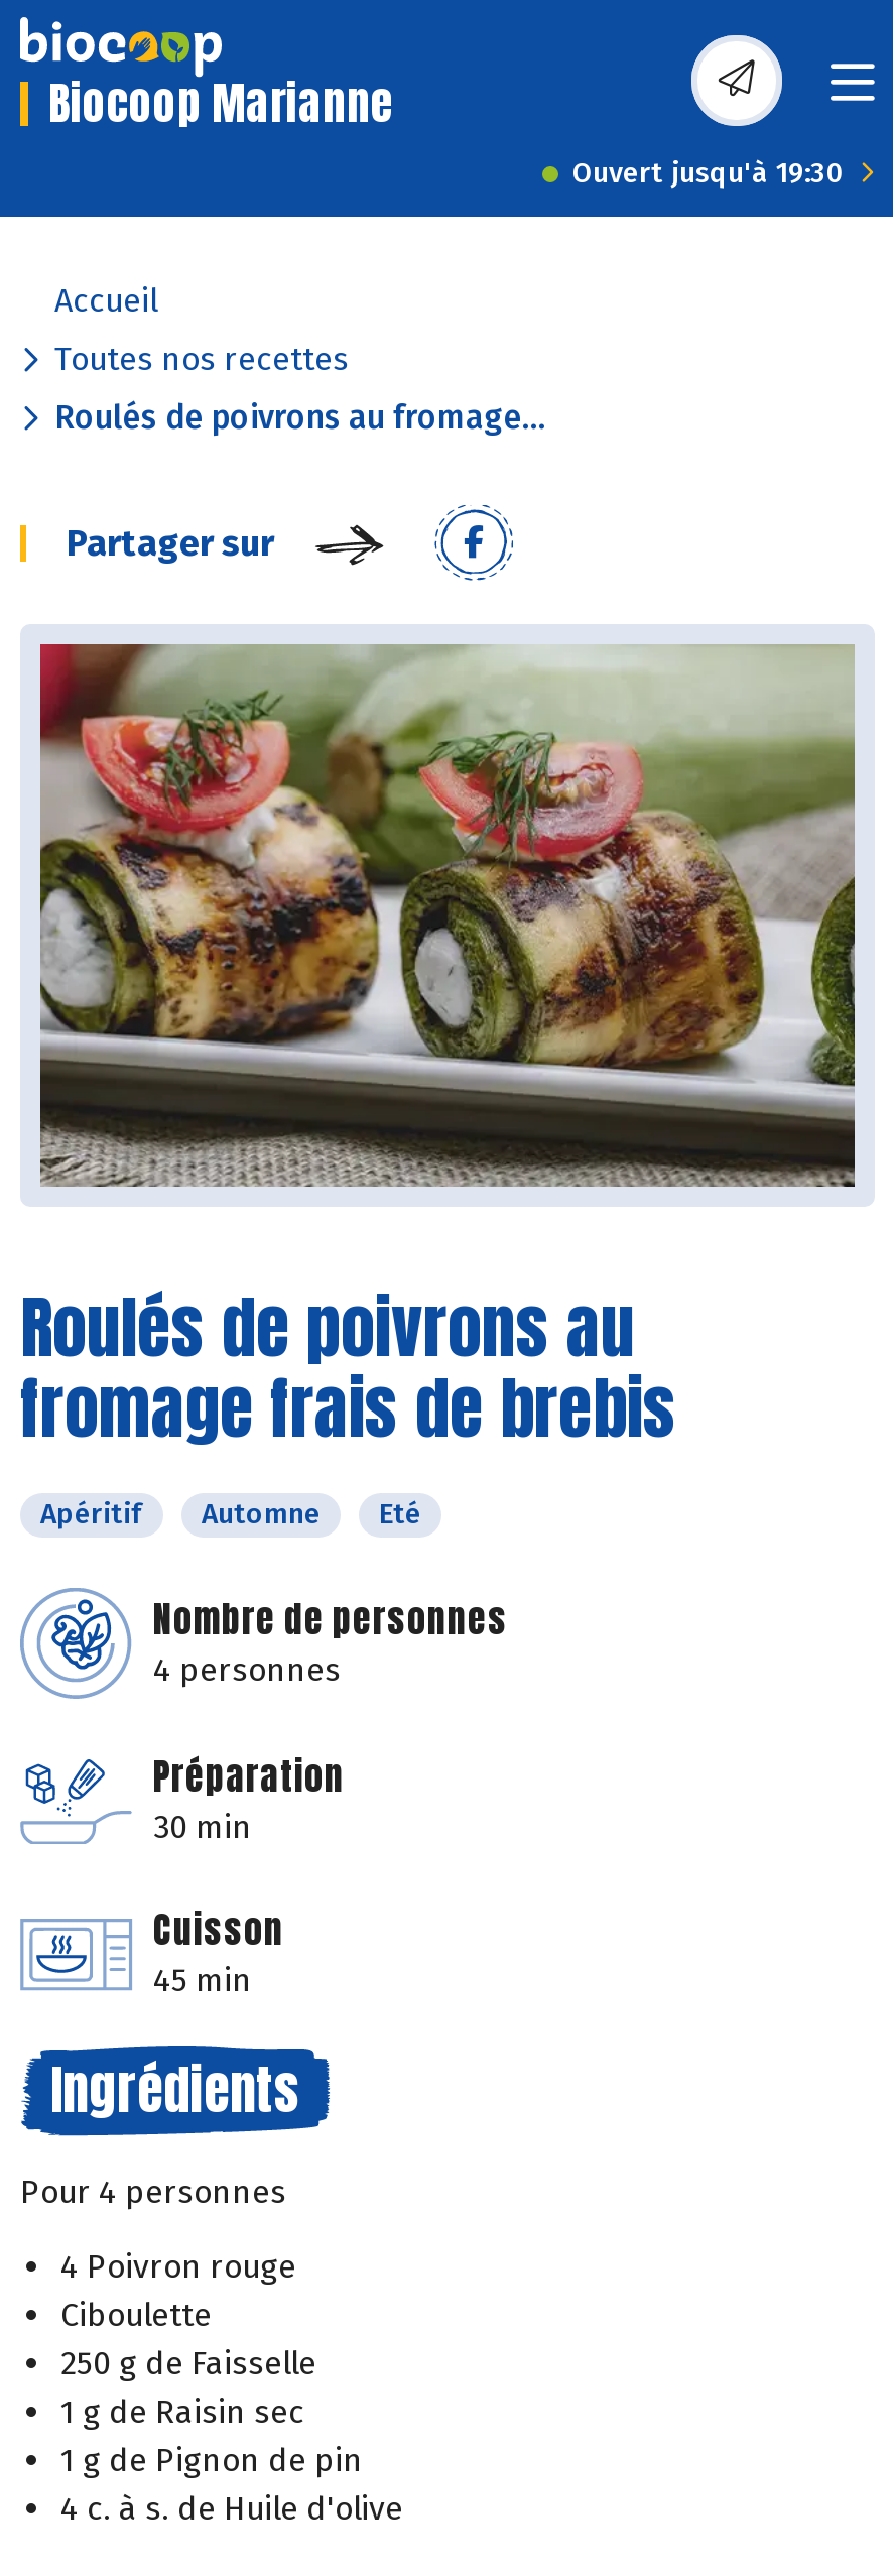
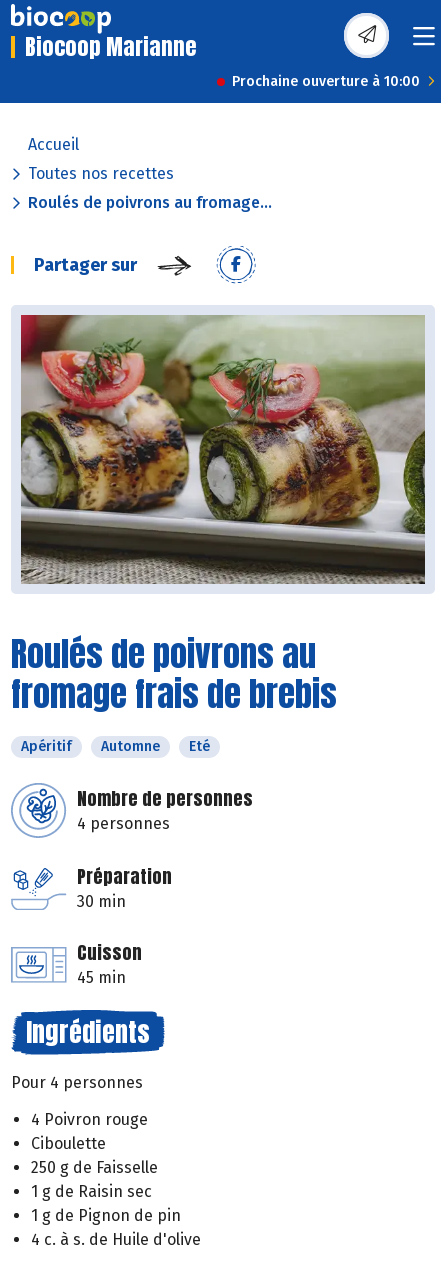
[572,156,845,191] Ouvert jusqu'à 19:30 -> [232,73,420,90] Prochaine ouverture à 10:00

